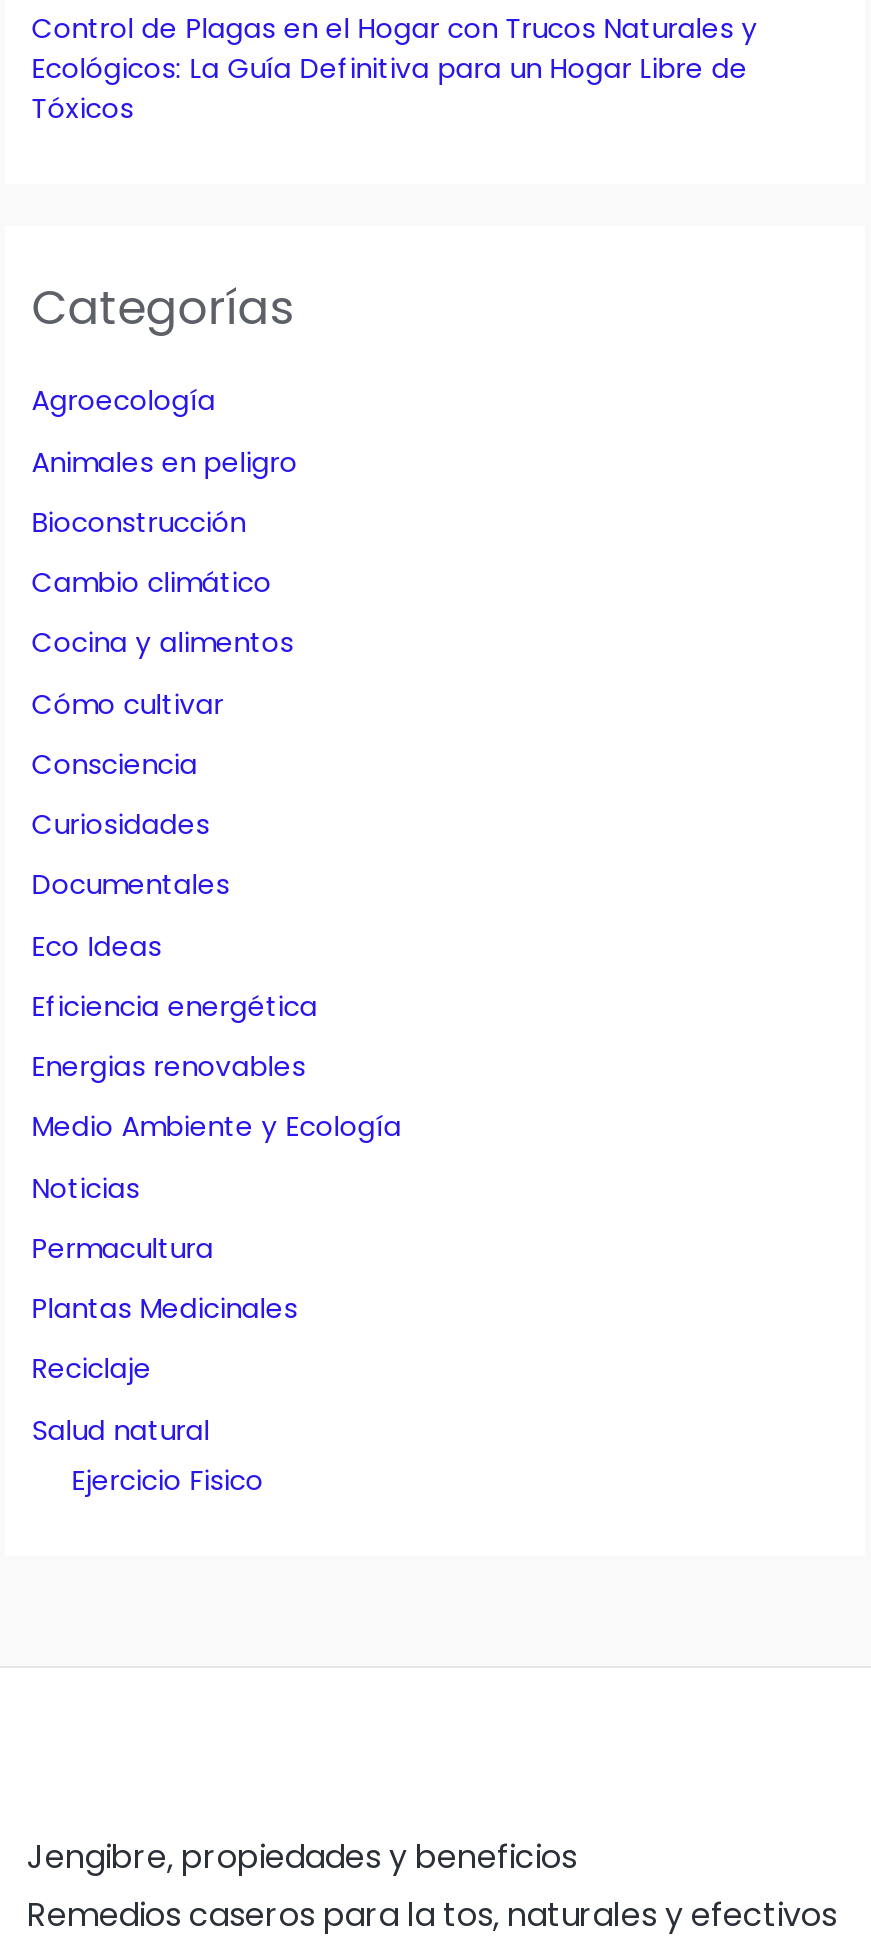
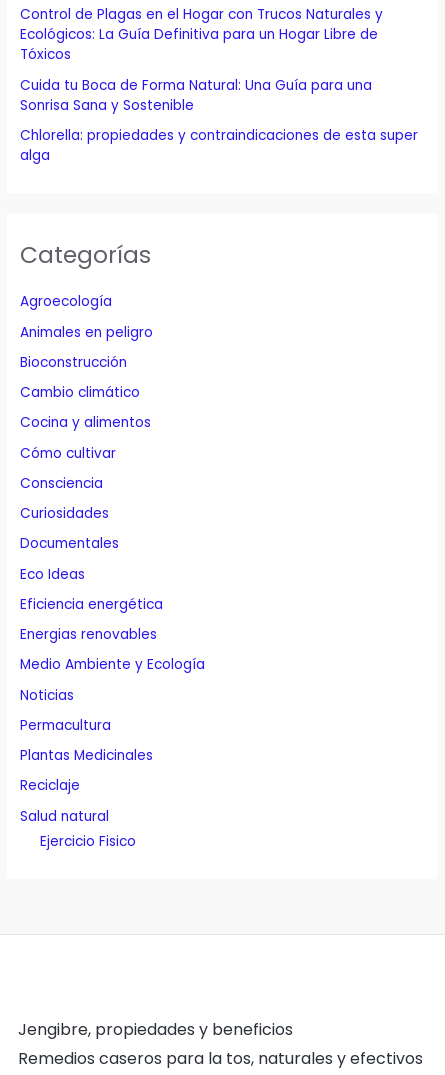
none -> [20,76,418,165] Cuida tu Boca de Forma Natural: Una Guía para una | Sonrisa Sana y Sostenible | Chlorella: propiedades y contraindicaciones de esta super | alga

